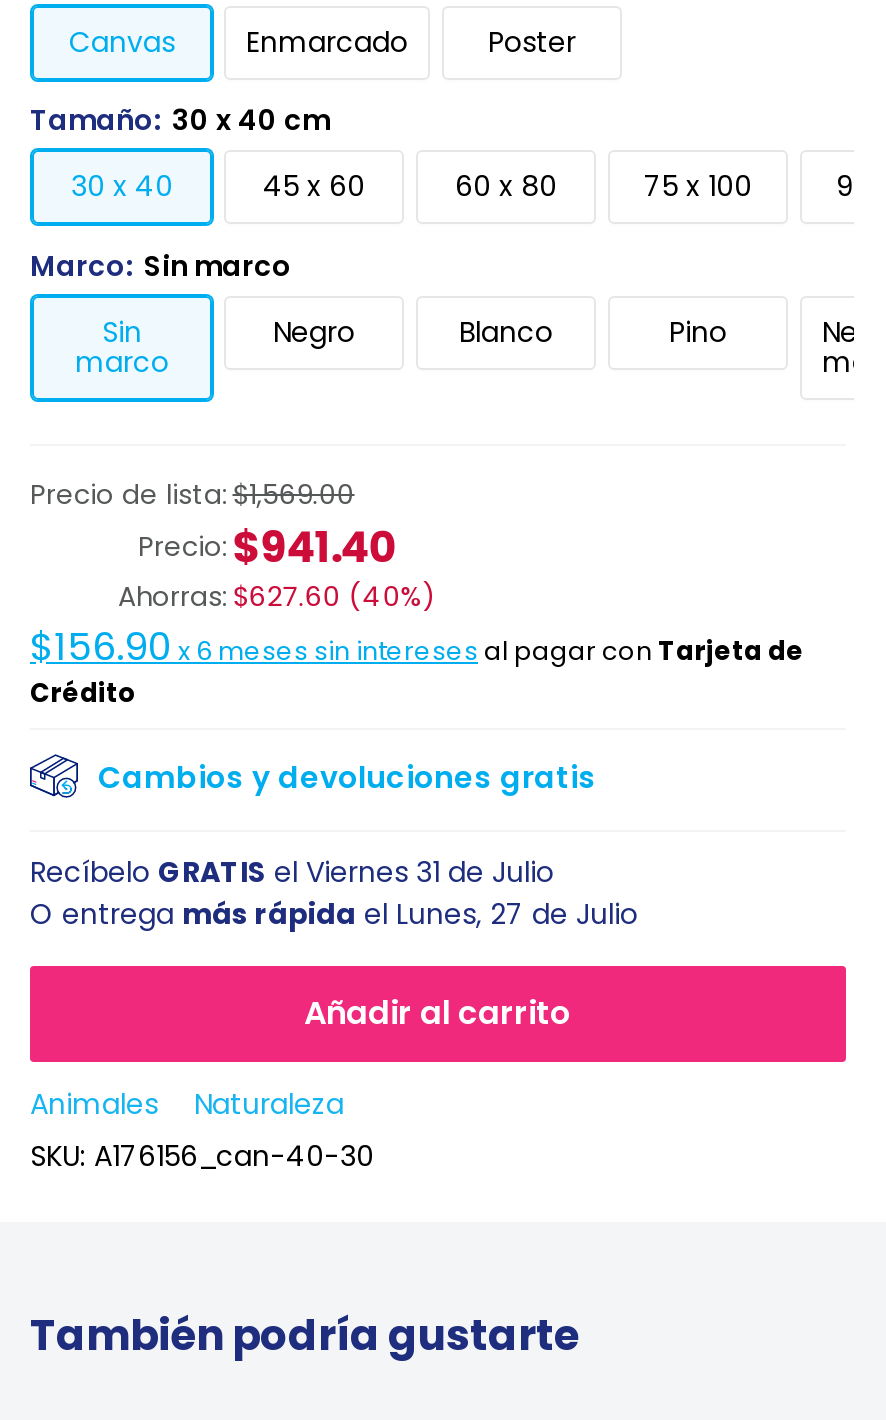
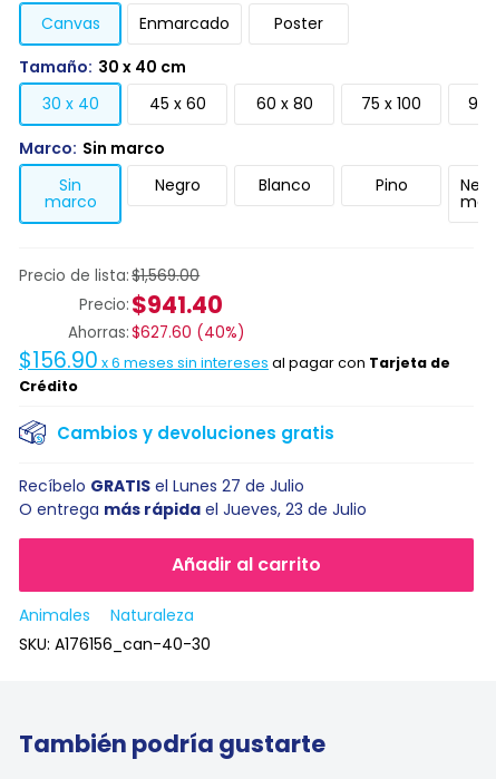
[30,852,554,892] Recíbelo GRATIS el Viernes 31 de Julio -> [19,475,304,497] Recíbelo GRATIS el Lunes 27 de Julio
[30,894,638,934] O entrega más rápida el Lunes, 27 de Julio -> [19,498,367,520] O entrega más rápida el Jueves, 23 de Julio

